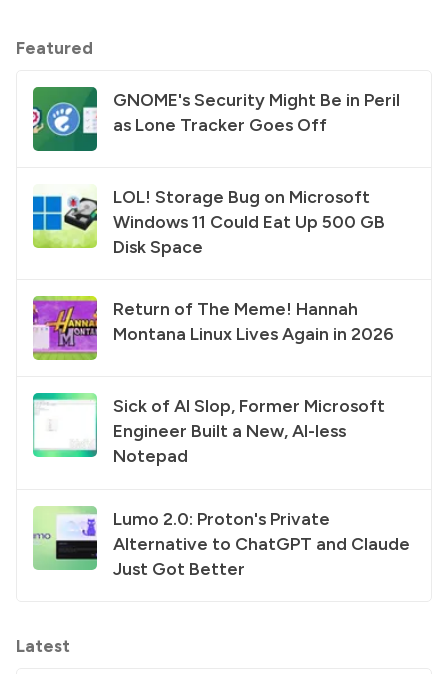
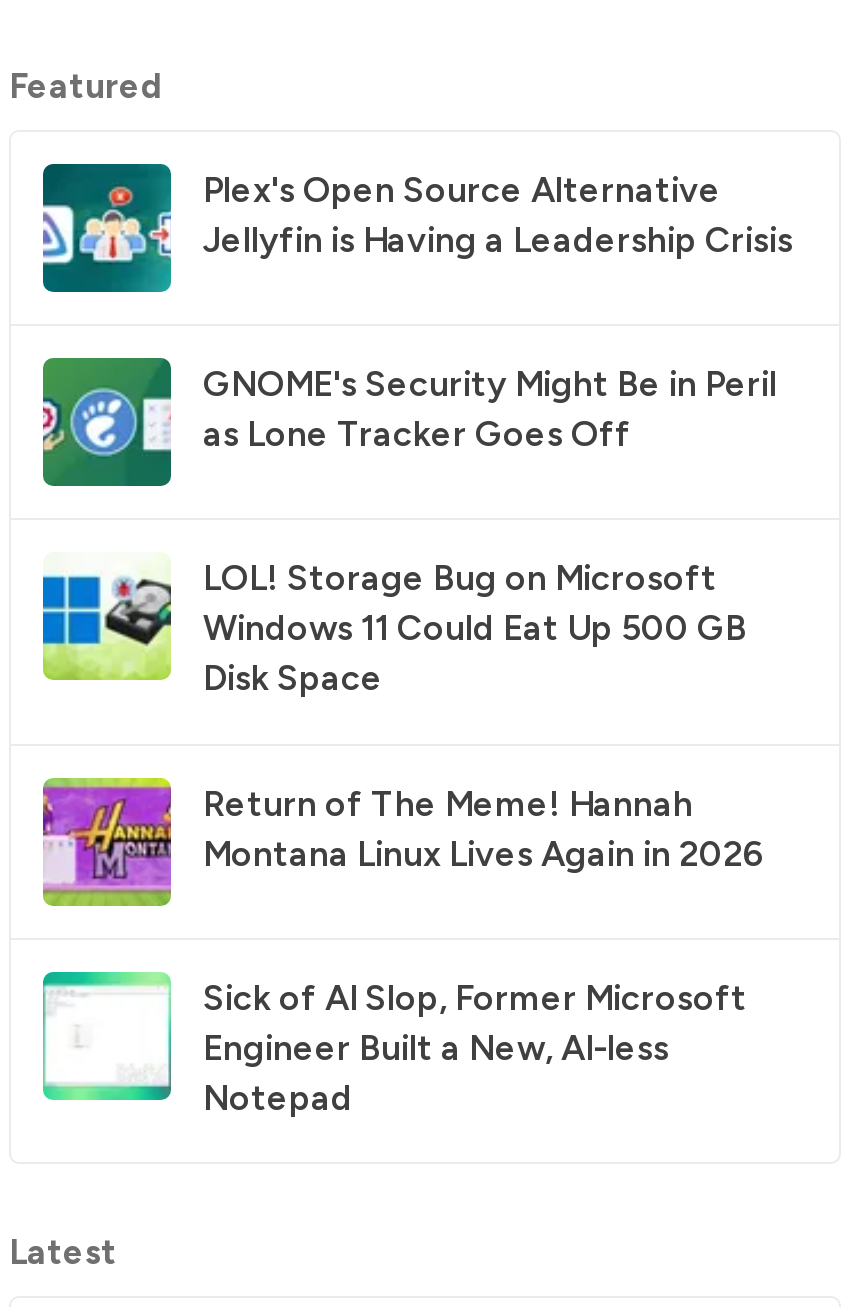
none -> [43,162,793,292] [image] | Plex's Open Source Alternative | Jellyfin is Having a Leadership Crisis
moved [31,89,400,466] -> [39,362,777,1117]: [image] | GNOME's Security Might Be in Peril | as Lone Tracker Goes Off | ... | Engineer Built a New, AI-less | Notepad
[33,506,410,579] [image] | Lumo 2.0: Proton's Private | Alternative to ChatGPT and Claude | Just Got Better -> none

